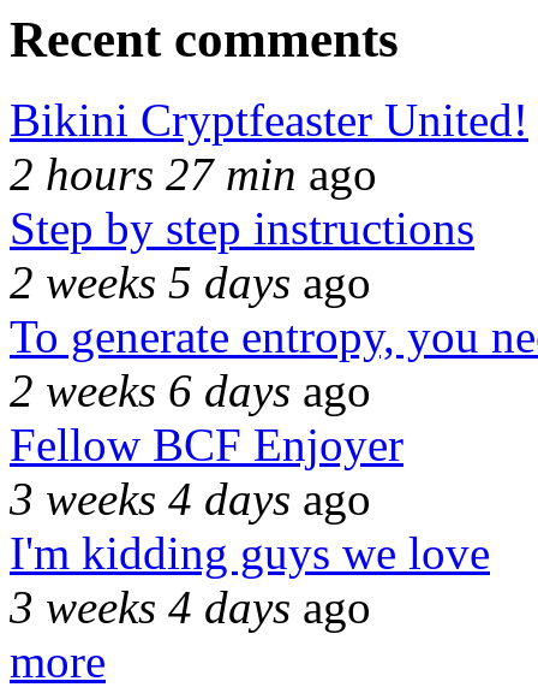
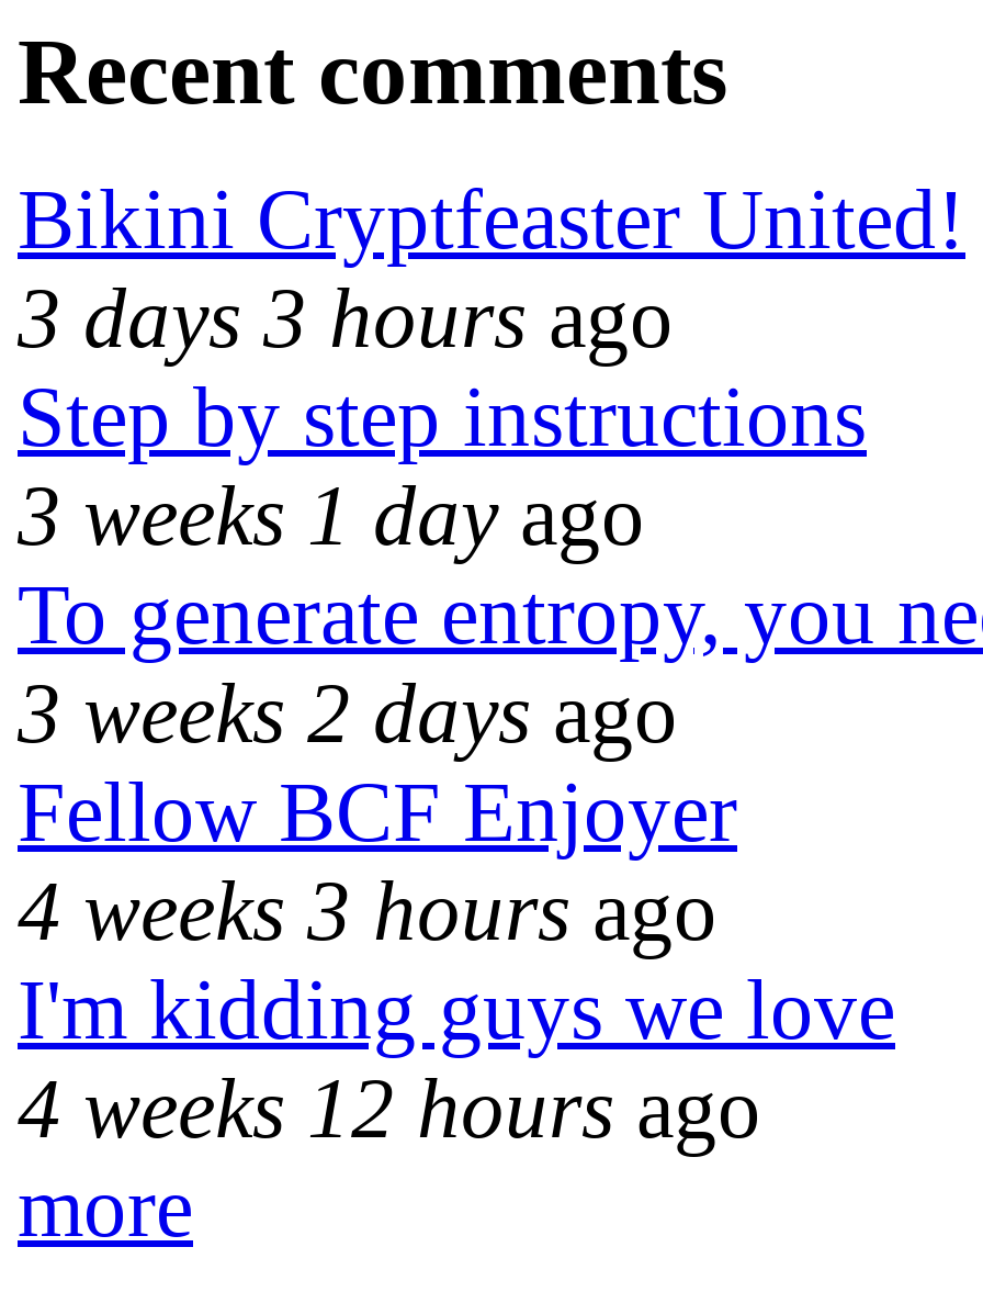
[10,148,377,199] 2 hours 27 min ago -> [18,269,674,364] 3 days 3 hours ago
[10,256,371,308] 2 weeks 5 days ago -> [18,467,645,561] 3 weeks 1 day ago
[10,364,371,416] 2 weeks 6 days ago -> [18,665,678,759] 3 weeks 2 days ago
[10,472,371,524] 3 weeks 4 days ago -> [18,862,718,957] 4 weeks 3 hours ago
[10,581,371,632] 3 weeks 4 days ago -> [18,1060,761,1154] 4 weeks 12 hours ago

